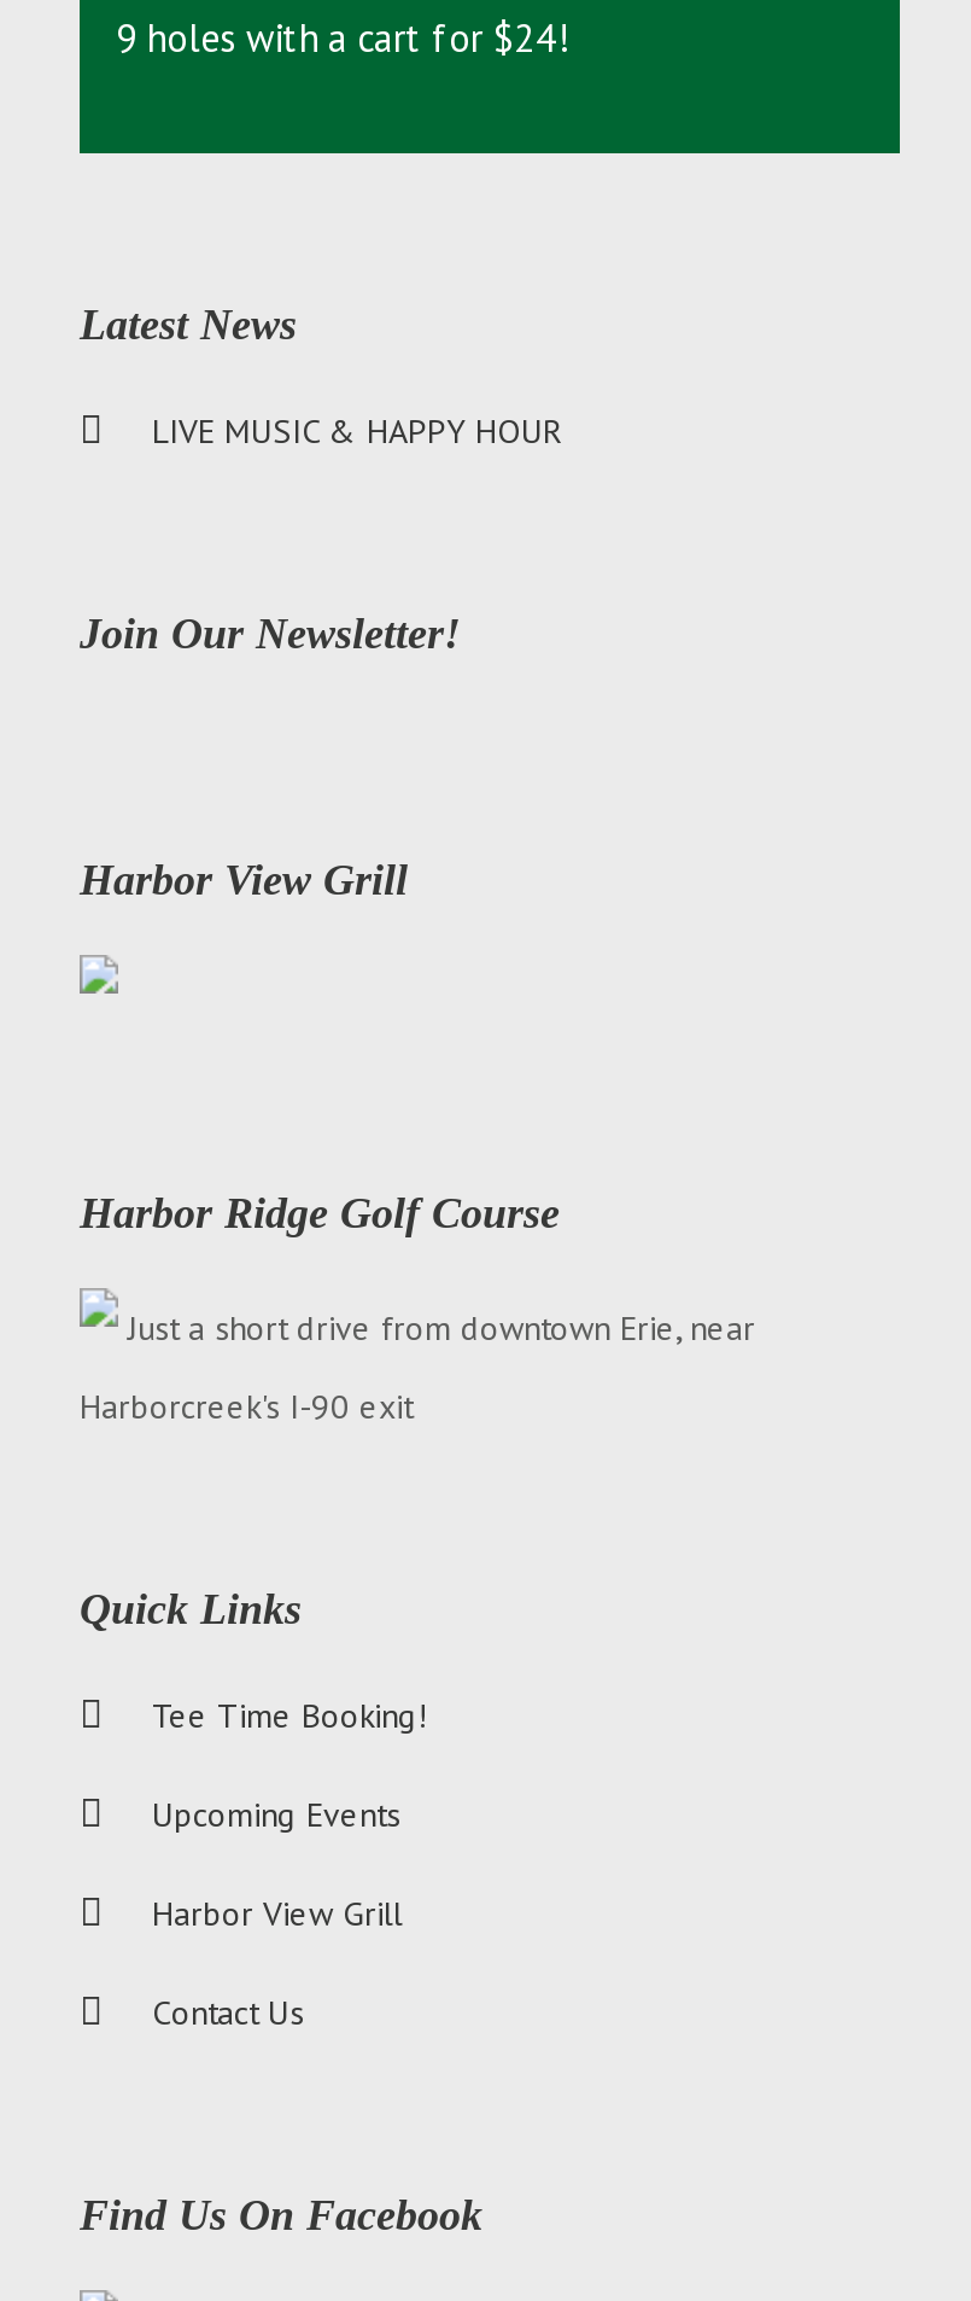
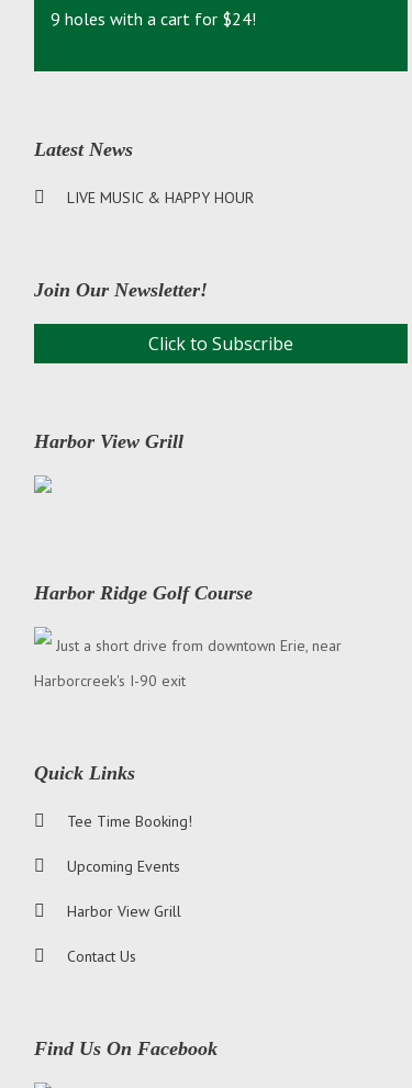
none -> [148,332,293,356] Click to Subscribe

